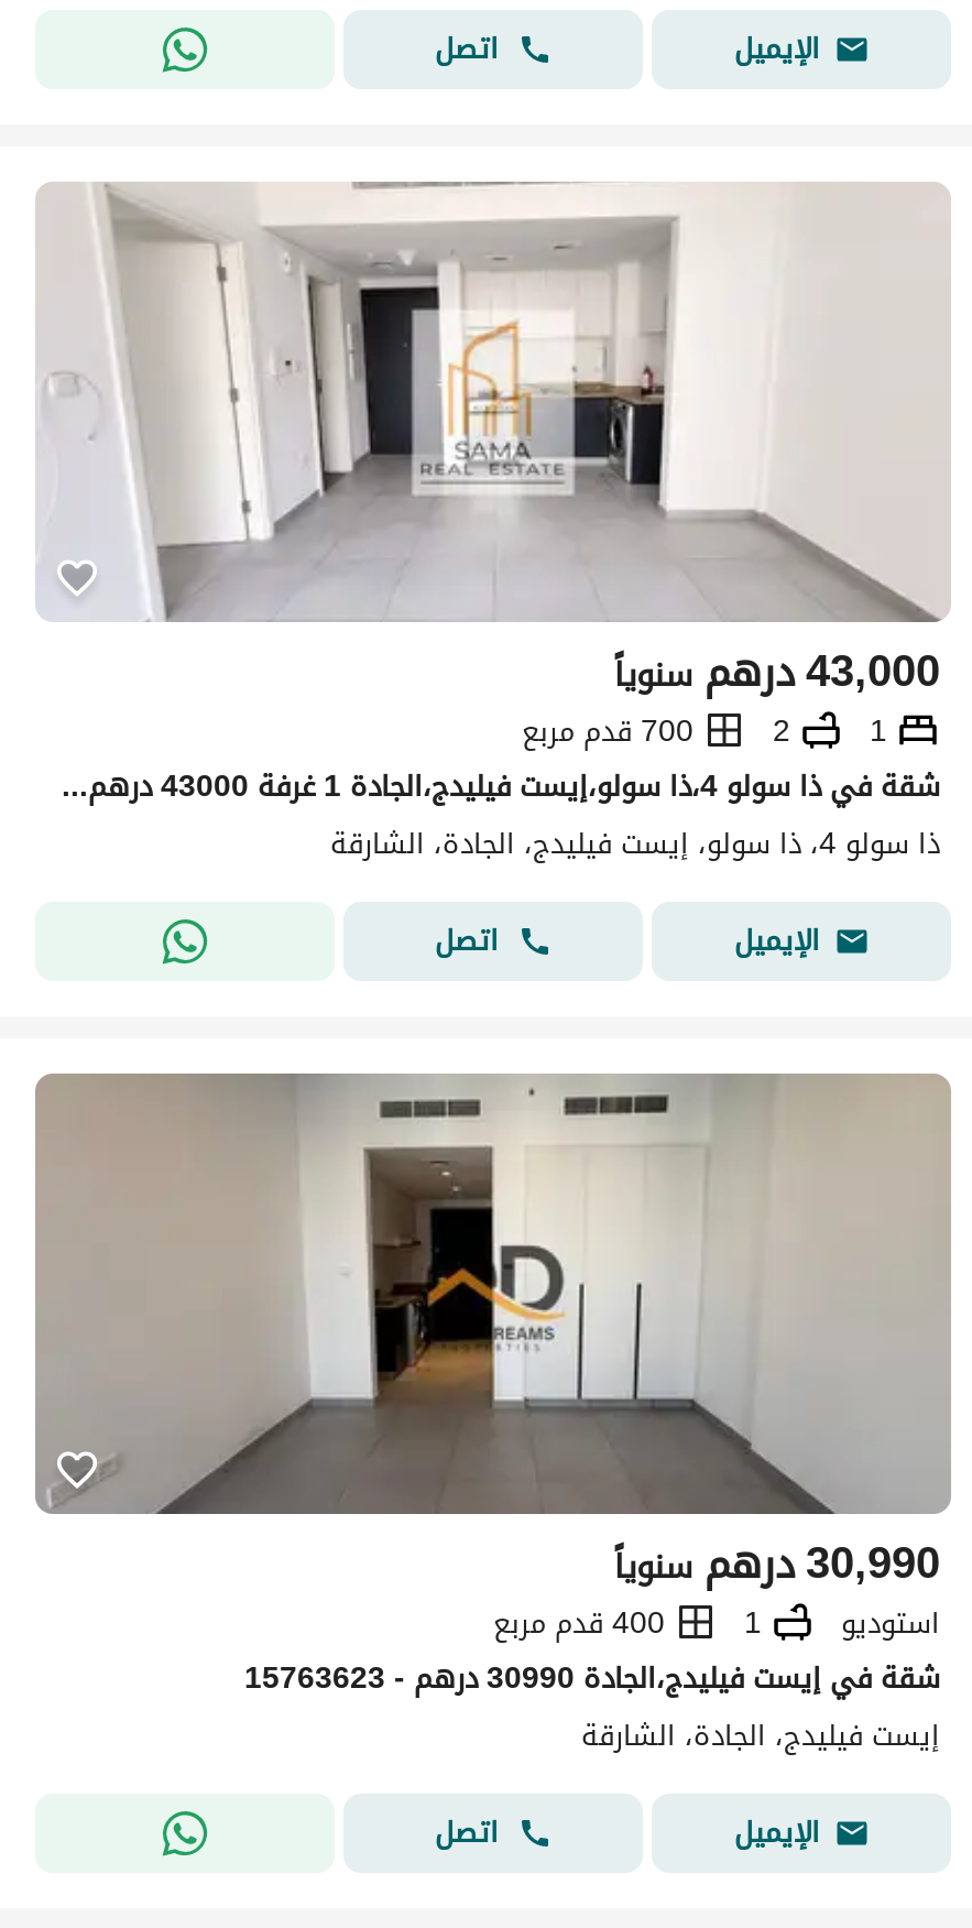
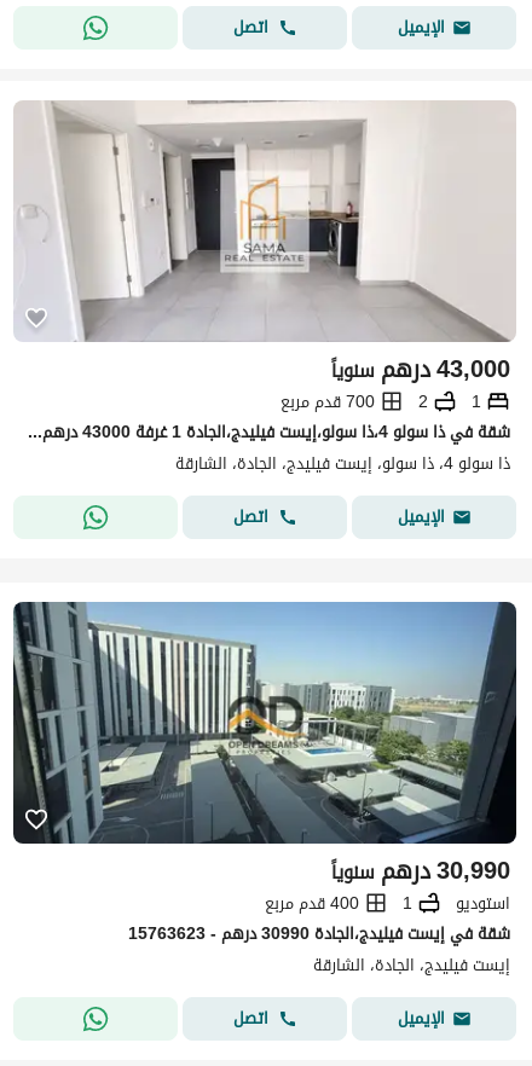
[35,1074,949,1516] [image] -> [13,601,516,845] [image]

